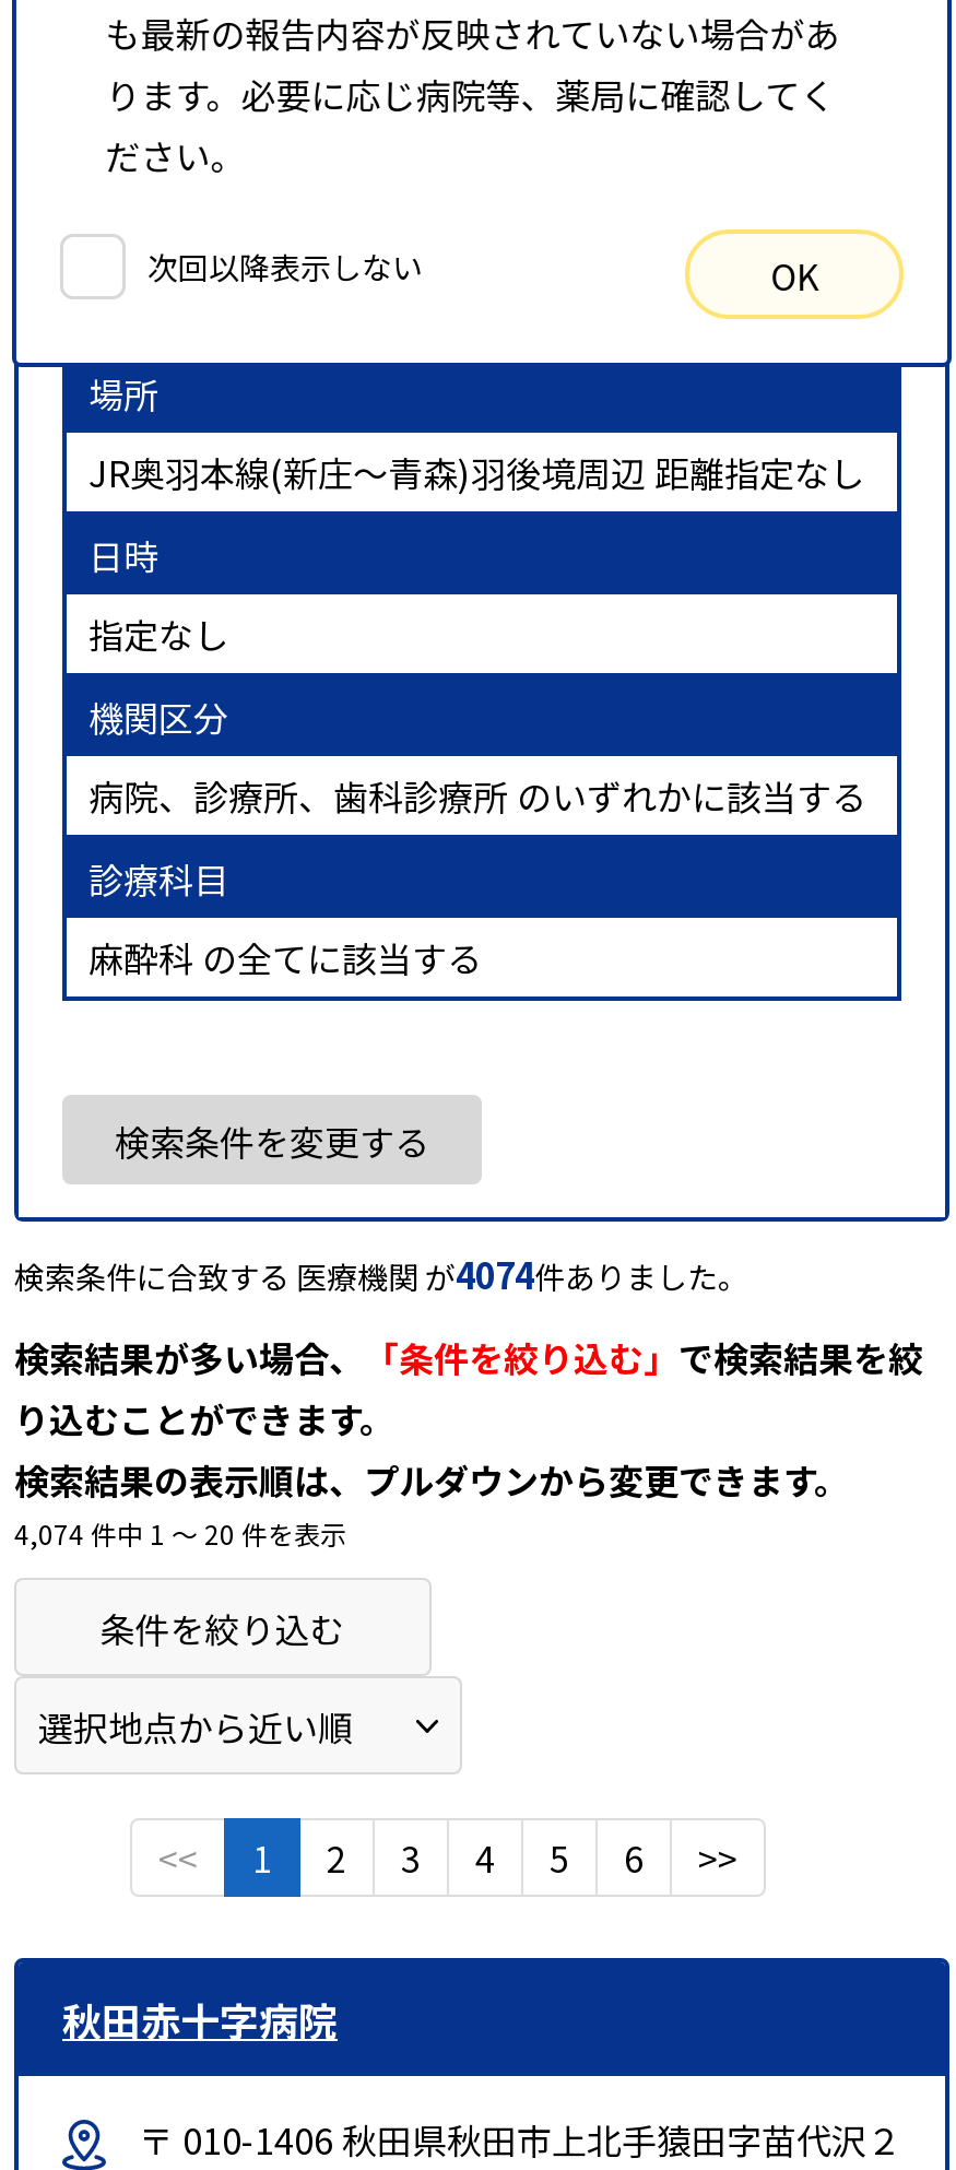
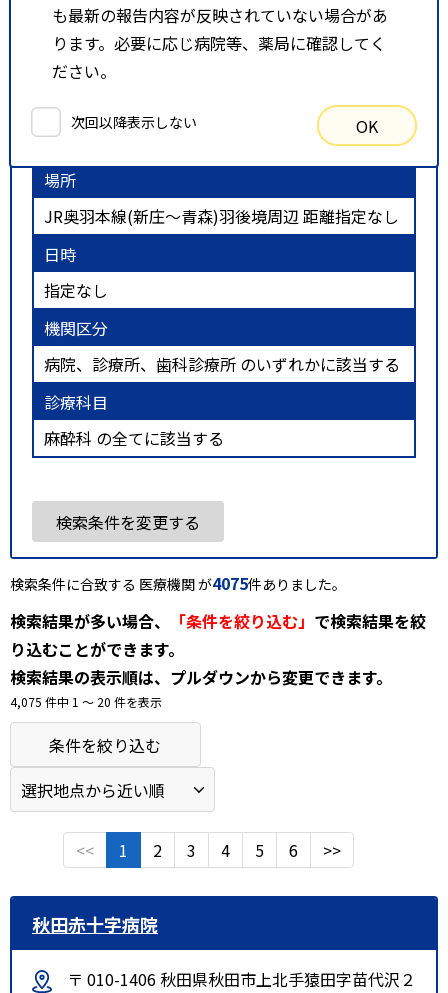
[14,1247,748,1300] 検索条件に合致する 医療機関 が4074件ありました。 -> [10,571,346,595] 検索条件に合致する 医療機関 が4075件ありました。
[14,1514,346,1551] 4,074 件中 1 〜 20 件を表示 -> [10,693,162,710] 4,075 件中 1 〜 20 件を表示

